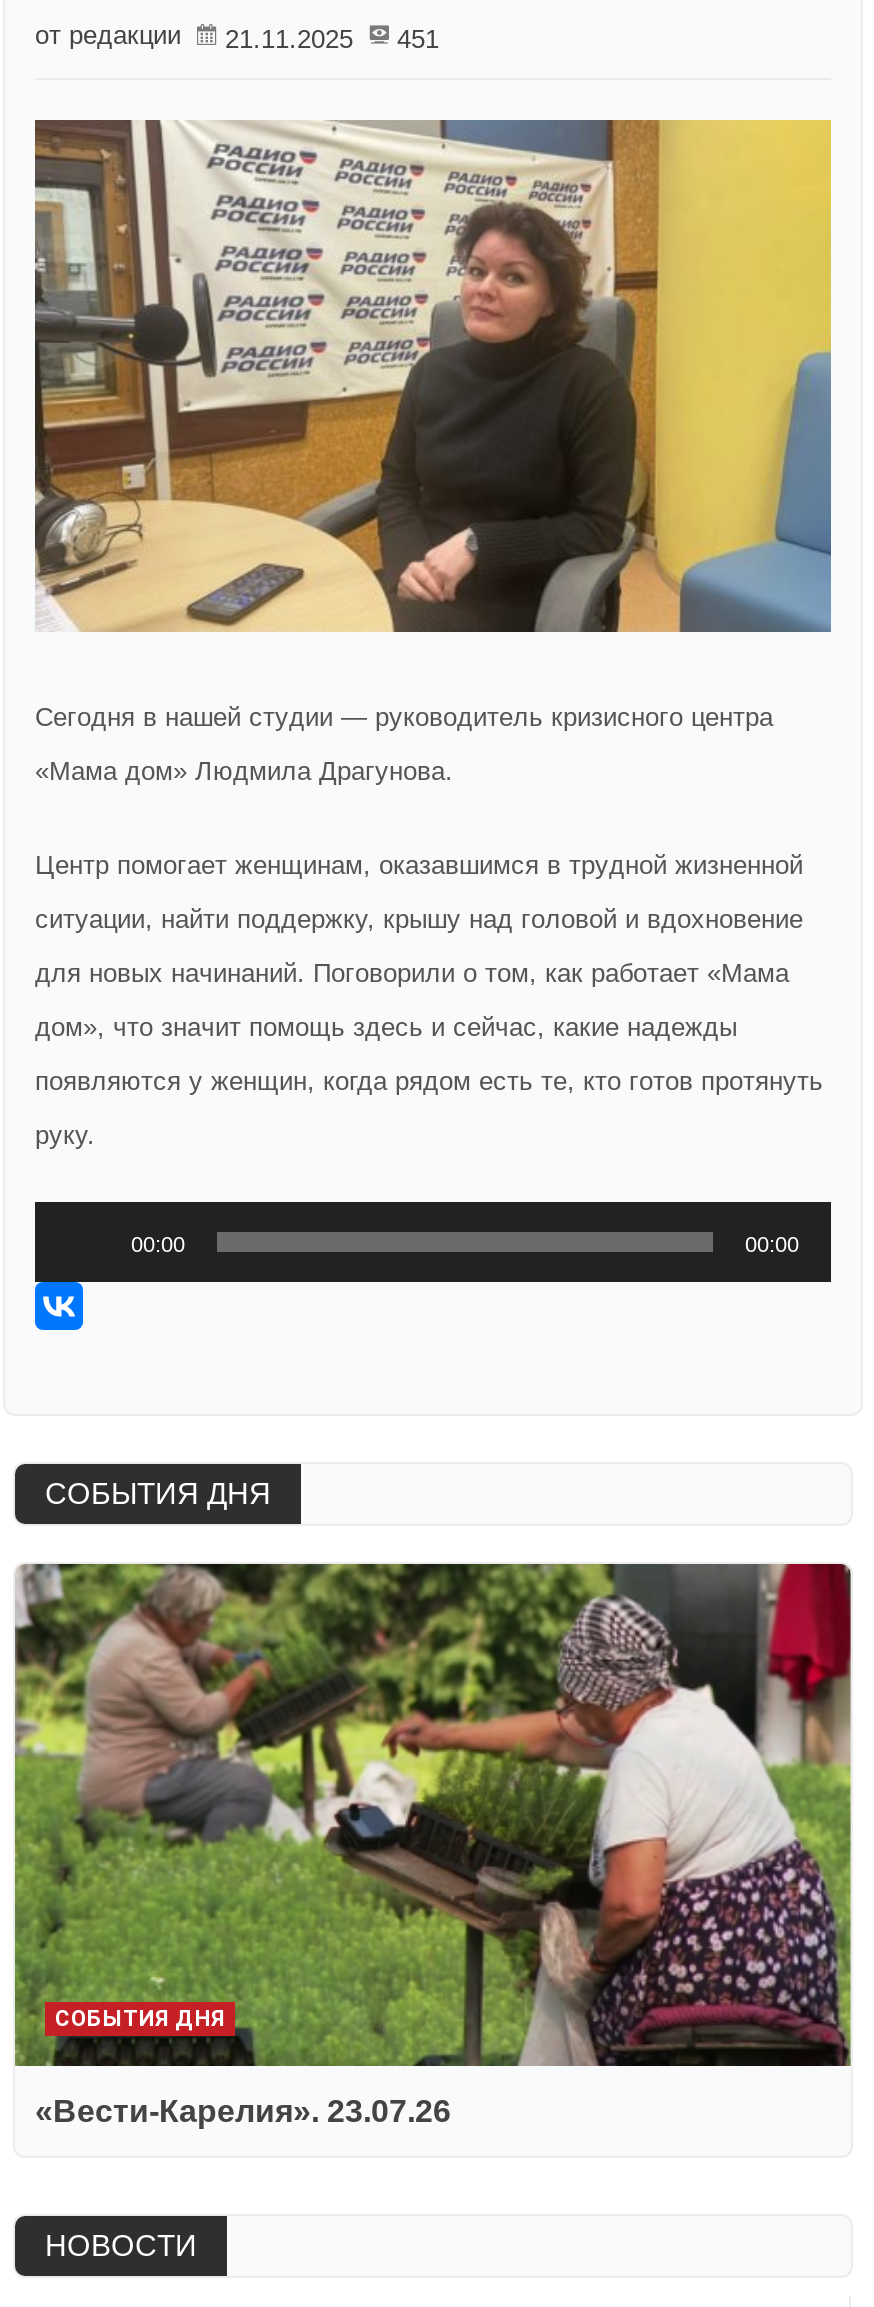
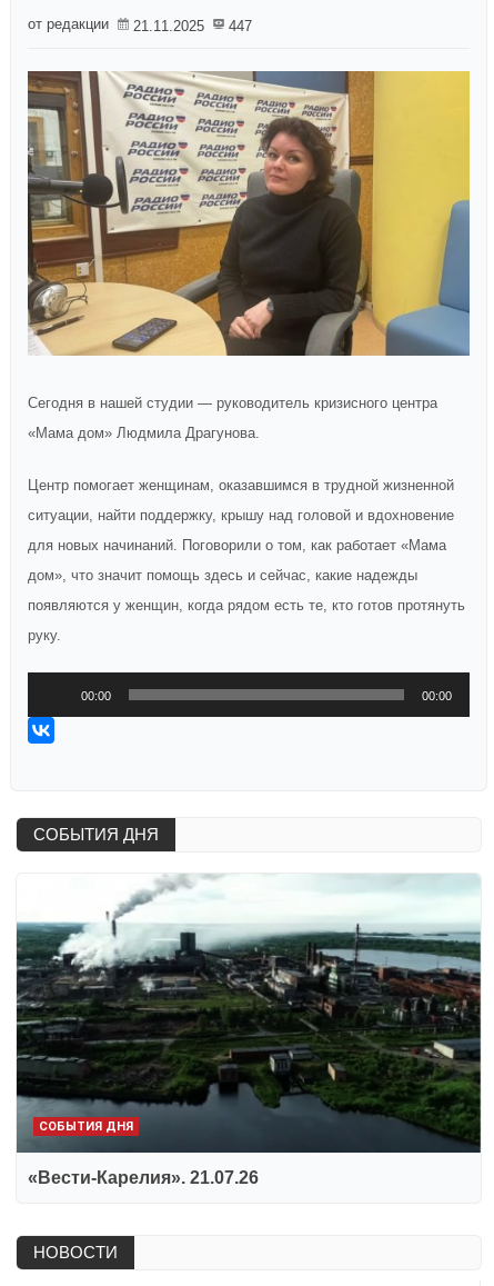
[35,20,439,54] от редакции 21.11.2025 451 -> [28,16,252,34] от редакции 21.11.2025 447
[13,1562,853,2127] [image] | «Вести-Карелия». 23.07.26 -> [16,874,482,1187] [image] | «Вести-Карелия». 21.07.26

